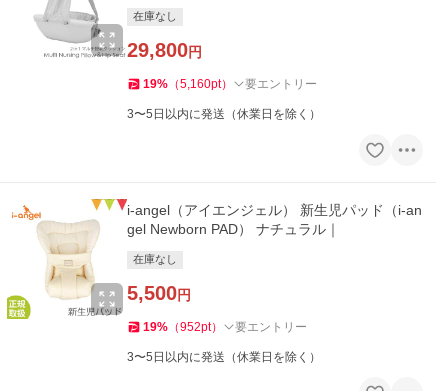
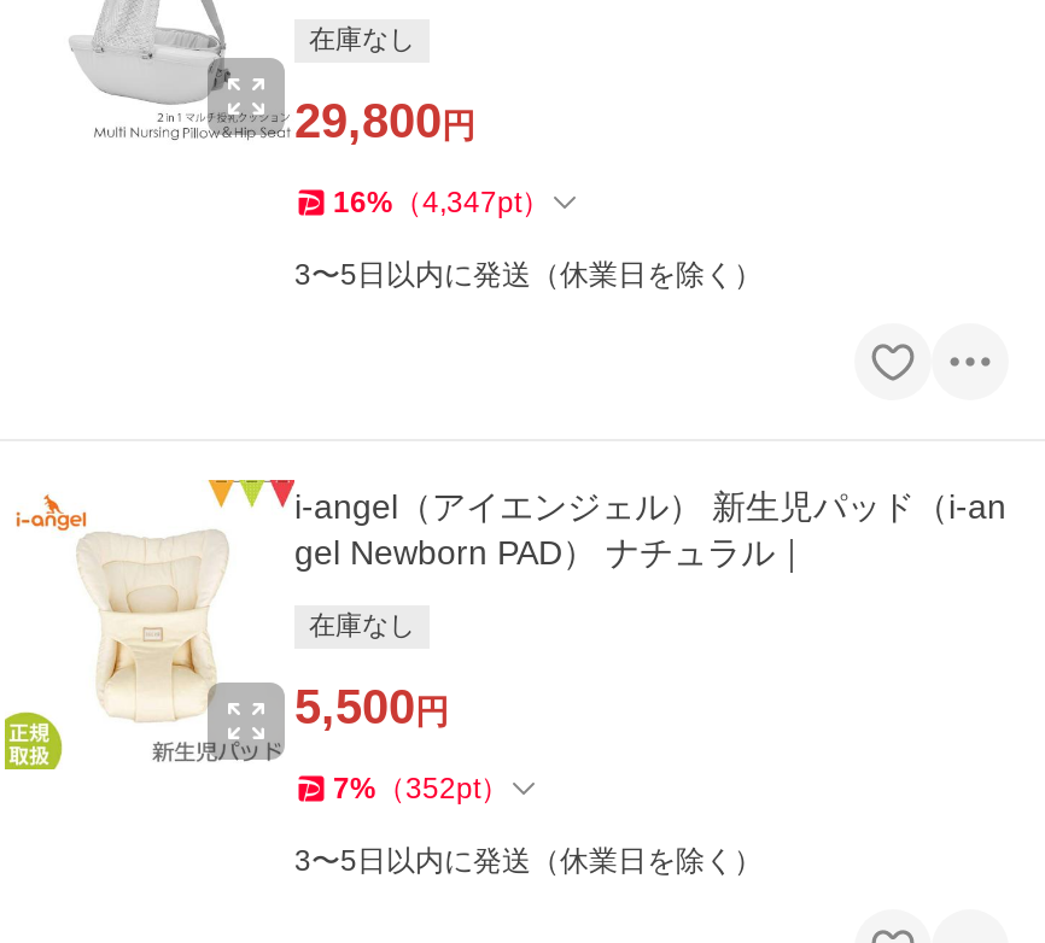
[143,77,317,91] 19%（5,160pt） | 要エントリー -> [333,186,550,220] 16%（4,347pt）
[143,320,307,334] 19%（952pt） | 要エントリー -> [333,772,509,806] 7%（352pt）

